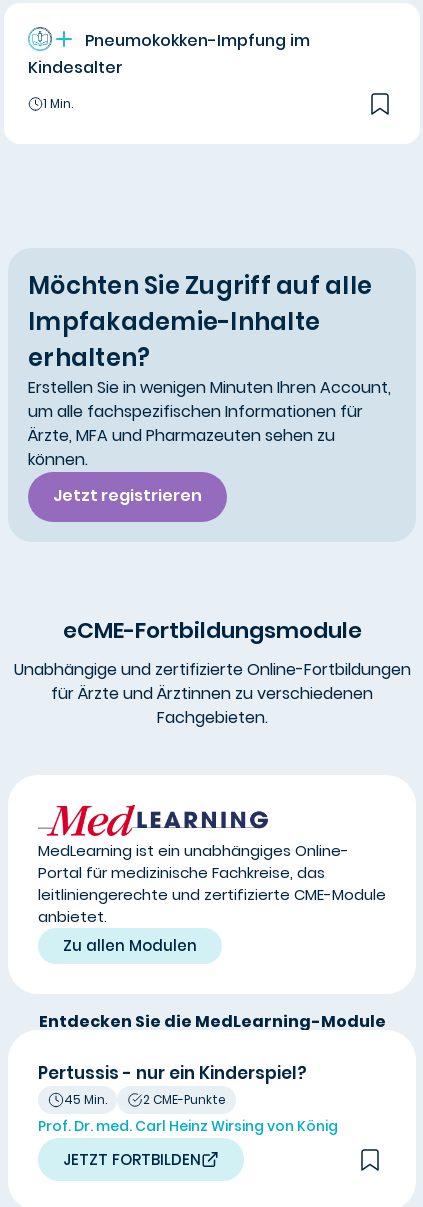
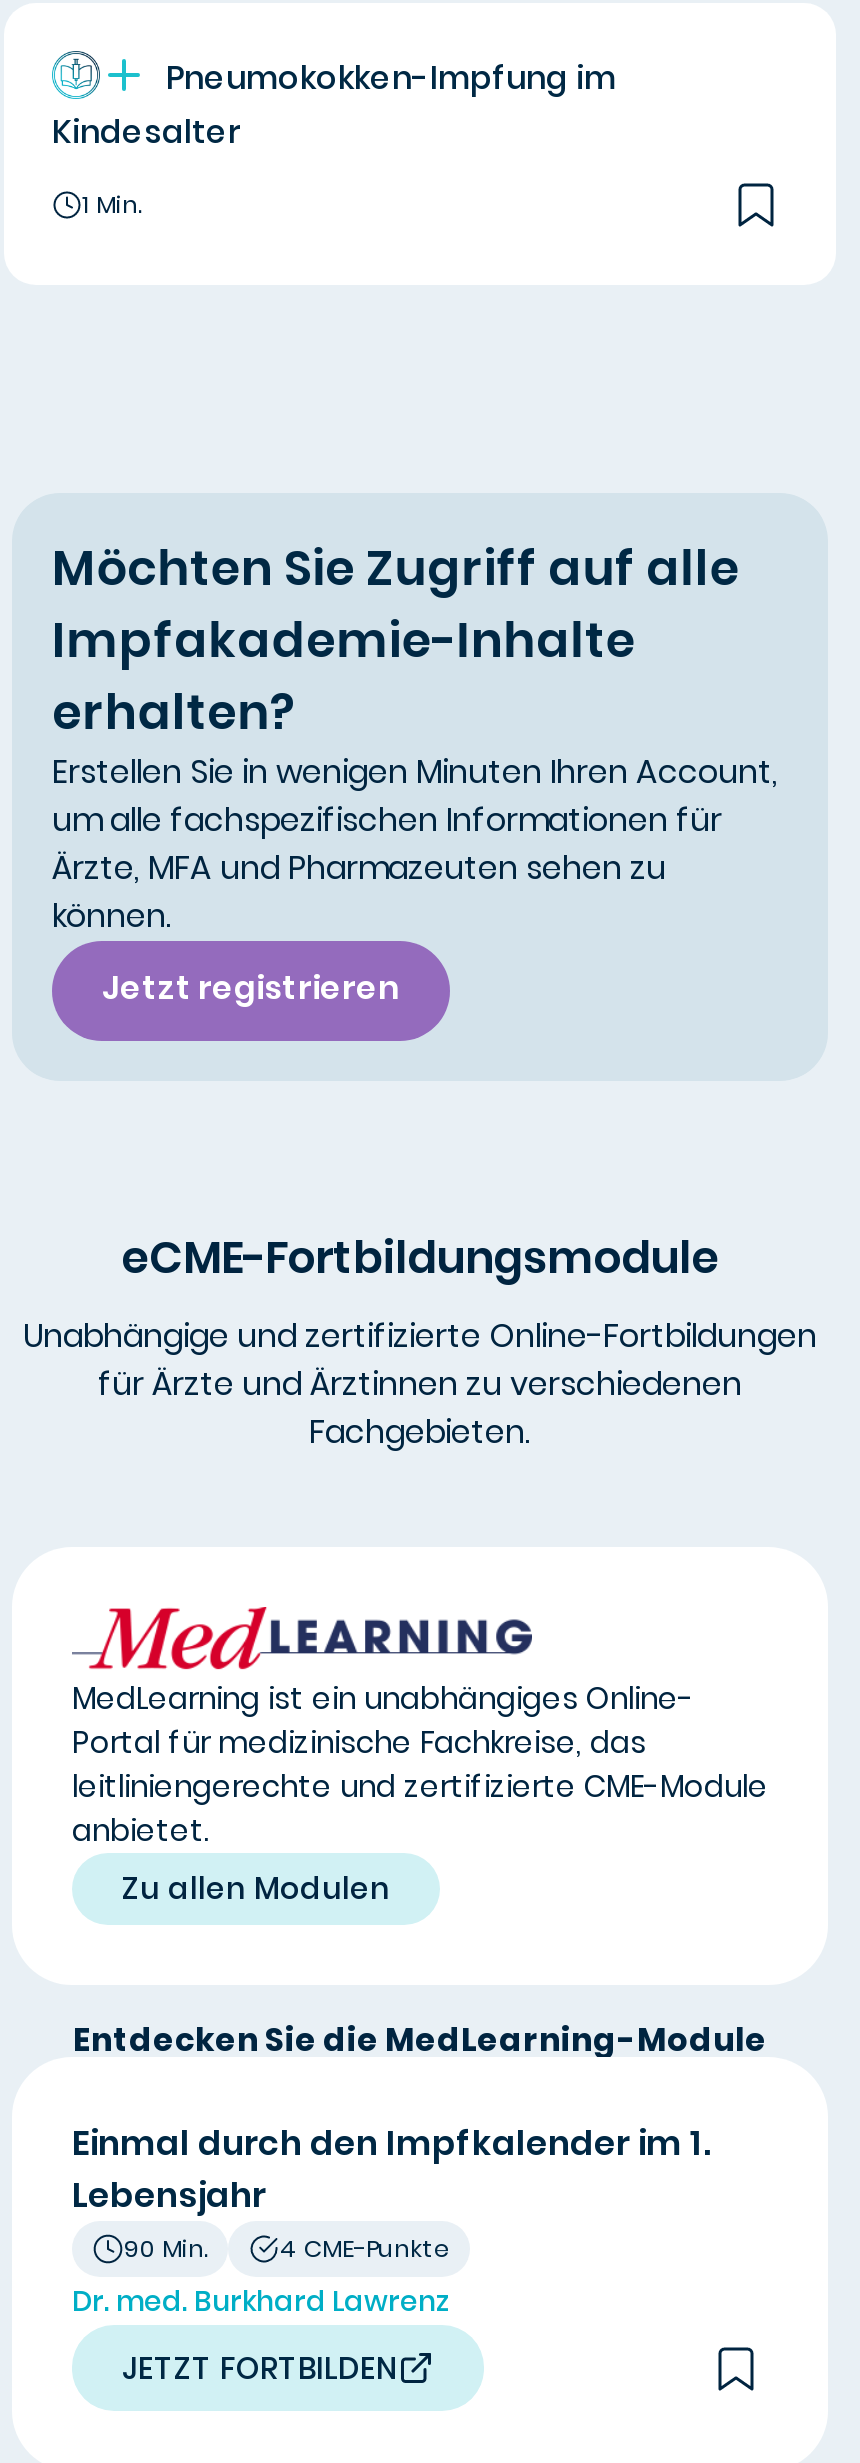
[38,1061,338,1136] Pertussis - nur ein Kinderspiel? | 45 Min. | 2 CME-Punkte | Prof. Dr. med. Carl Heinz Wirsing von König -> [72,2119,712,2321] Einmal durch den Impfkalender im 1. | Lebensjahr | 90 Min. | 4 CME-Punkte | Dr. med. Burkhard Lawrenz

